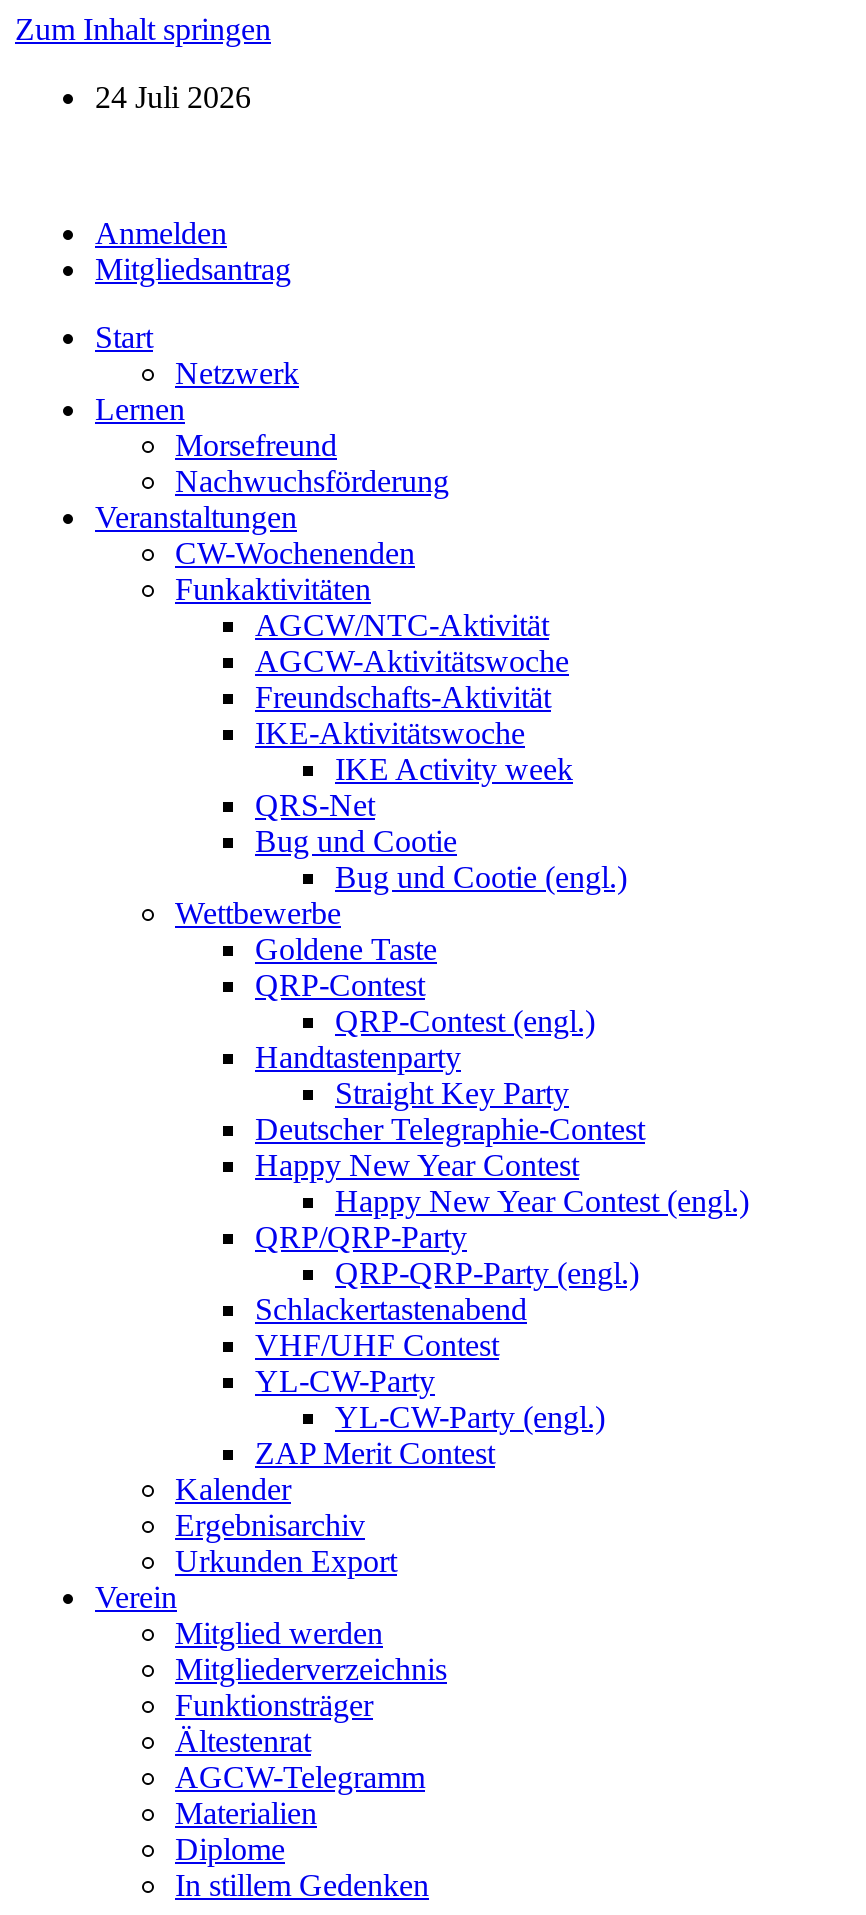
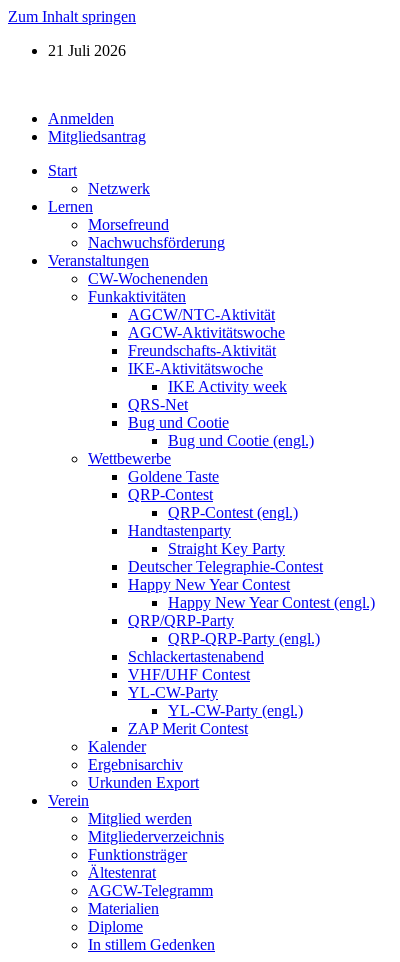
[95,80,251,114] 24 Juli 2026 -> [48,42,126,59] 21 Juli 2026

